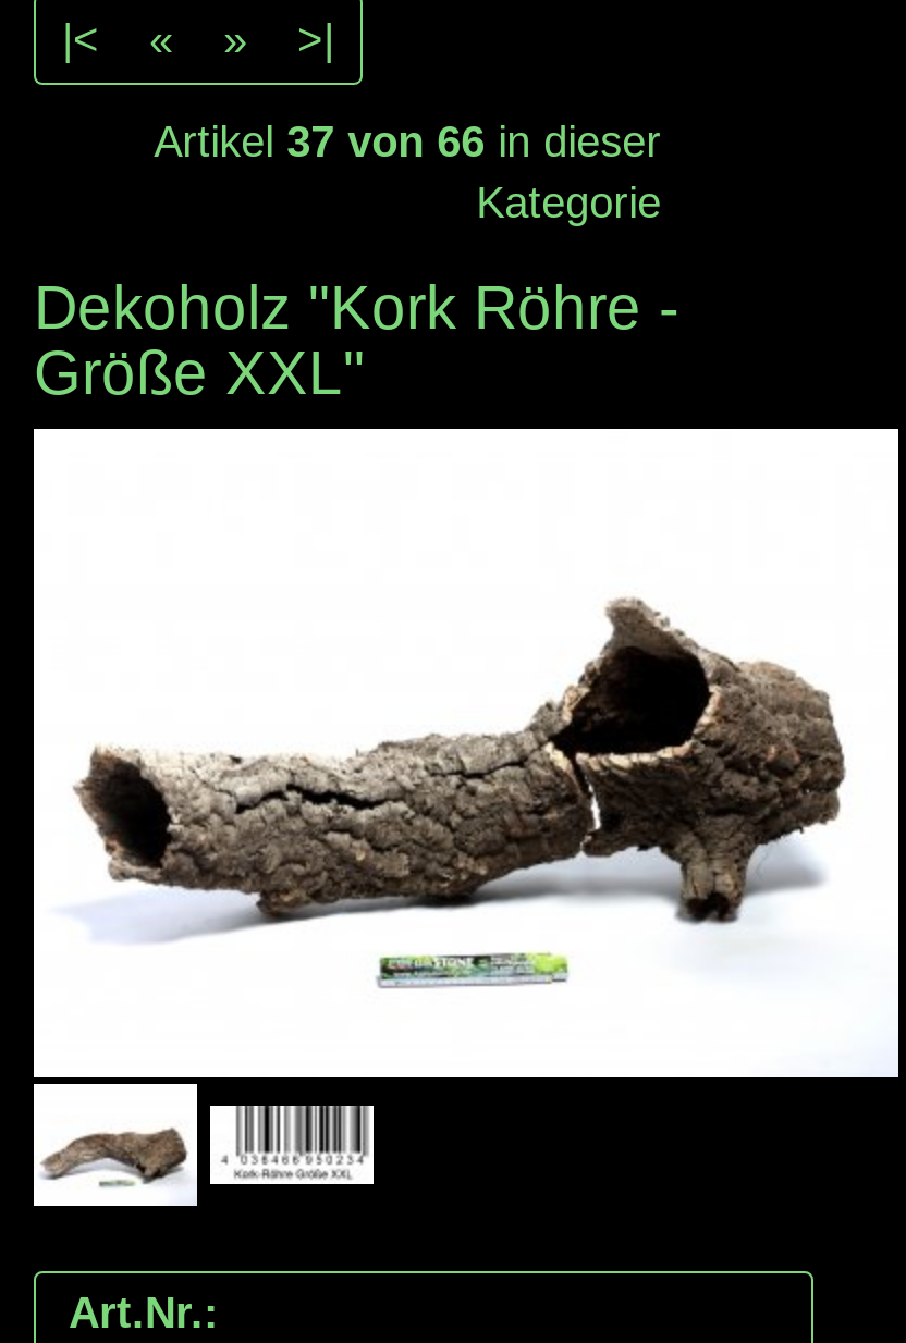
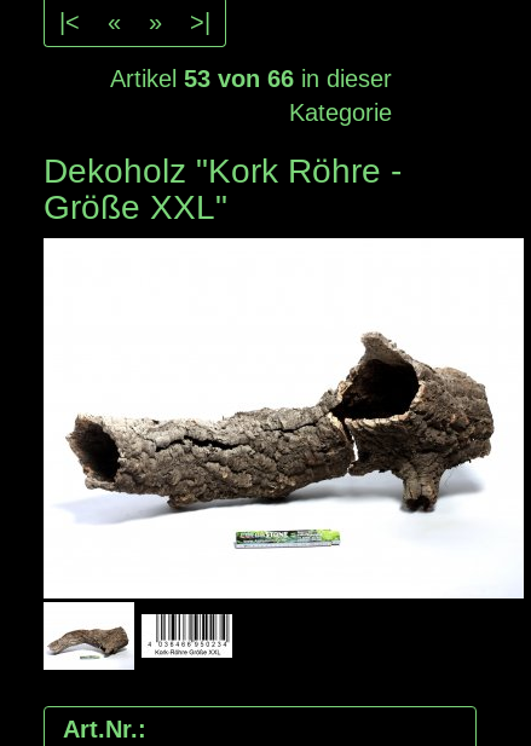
[154,117,661,165] Artikel 37 von 66 in dieser -> [110,65,392,91] Artikel 53 von 66 in dieser

